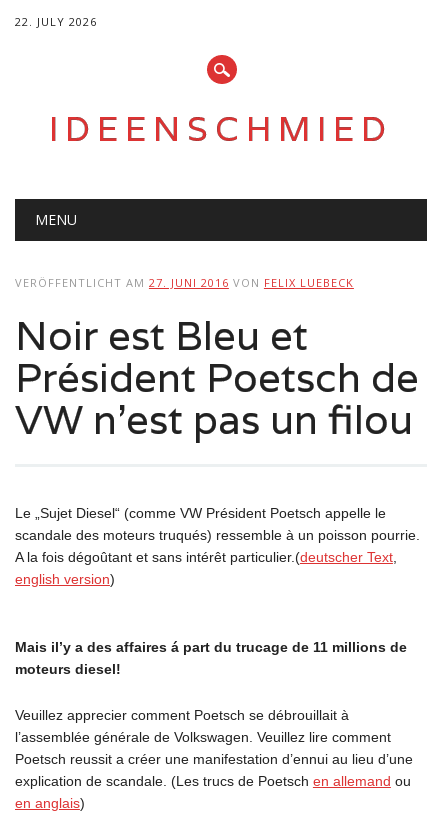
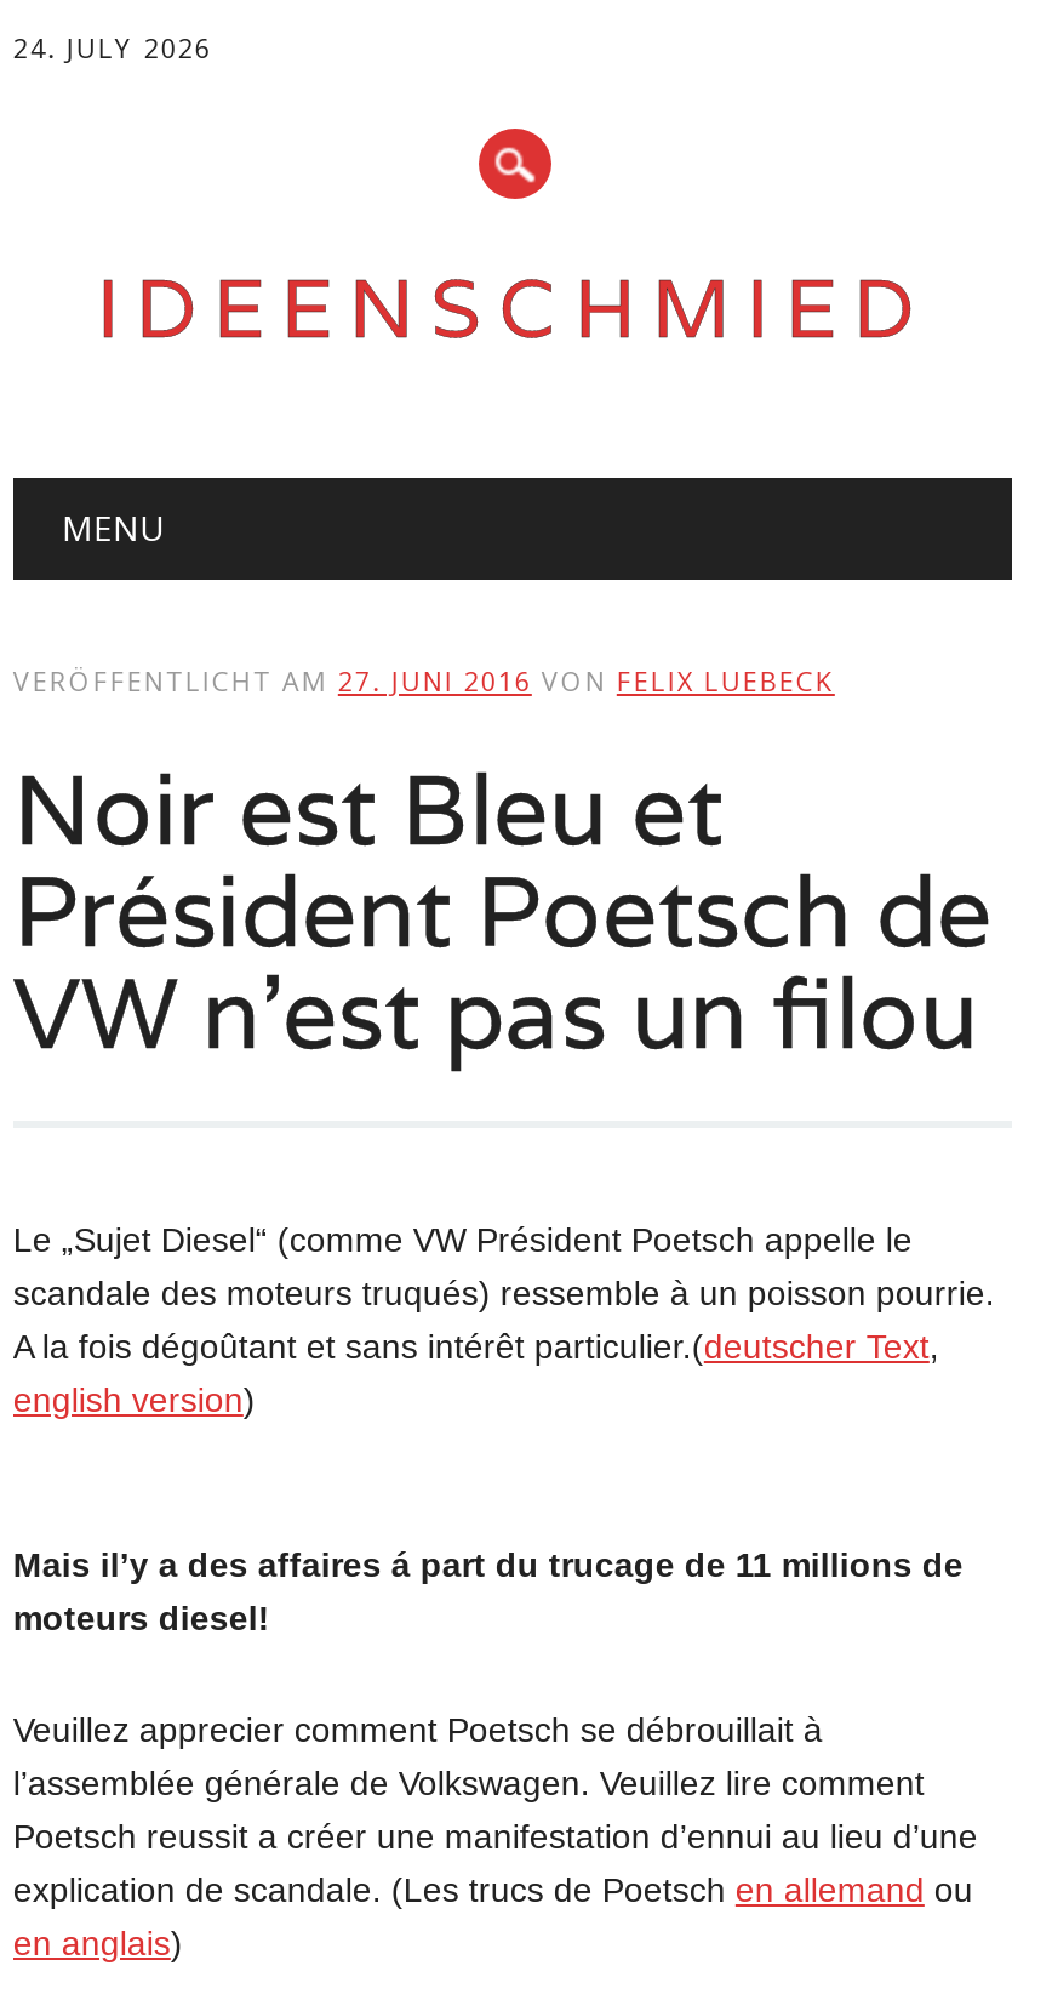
[15,14,97,29] 22. JULY 2026 -> [13,29,212,65] 24. JULY 2026

